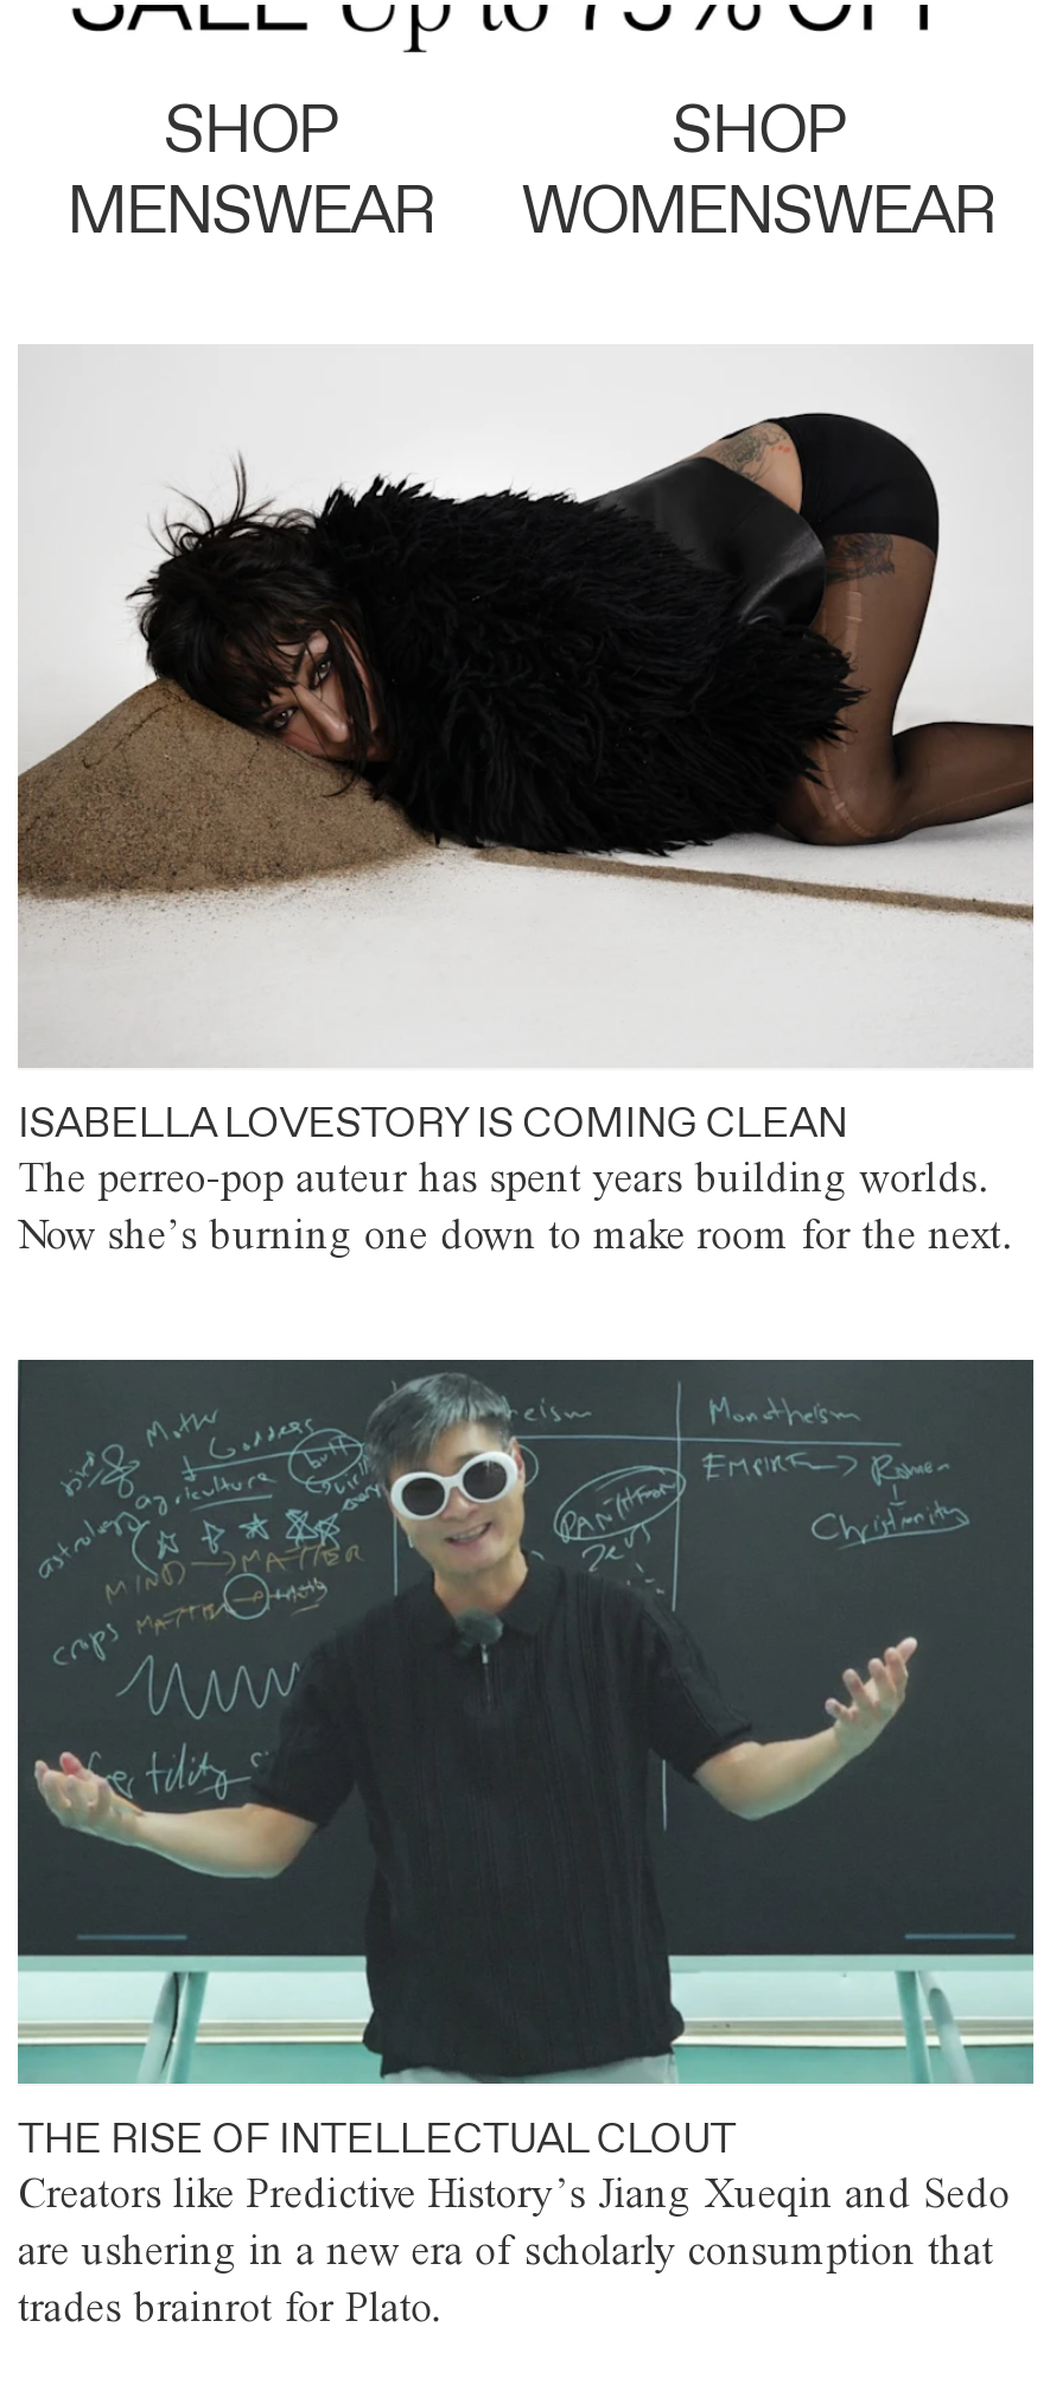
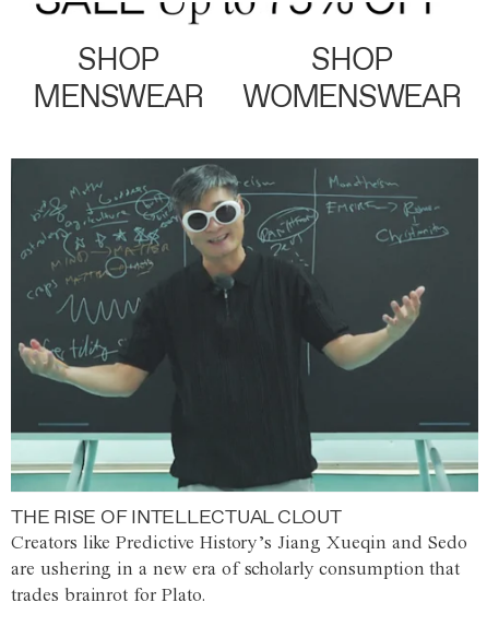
[18,346,1033,1259] [image] | ISABELLA LOVESTORY IS COMING CLEAN | The perreo-pop auteur has spent years building worlds. | Now she’s burning one down to make room for the next. -> none

